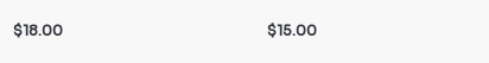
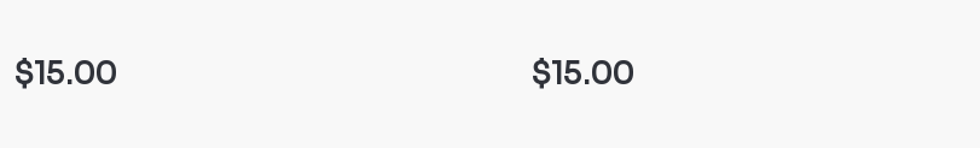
[13,21,63,40] $18.00 -> [15,55,116,93] $15.00

